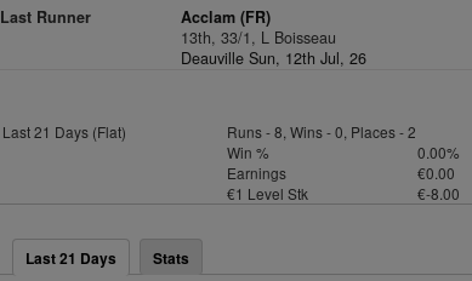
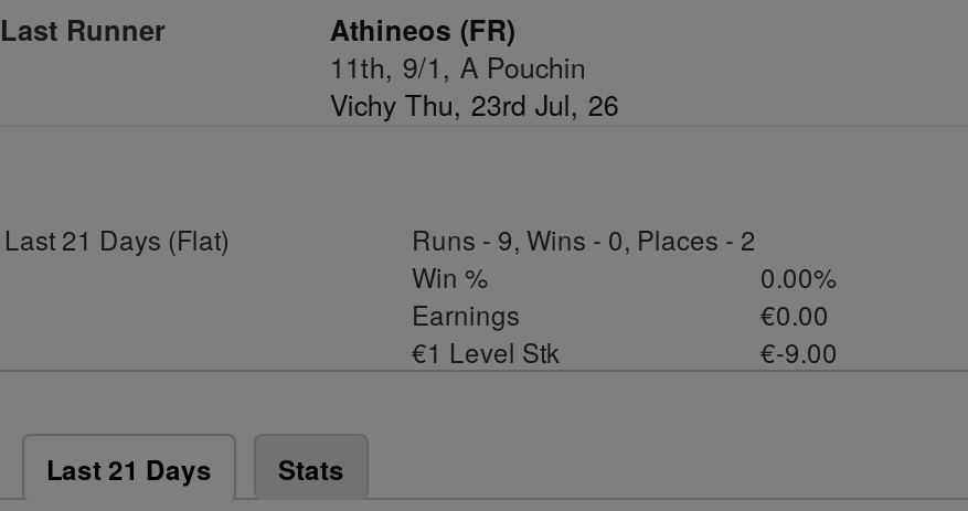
[181,6,367,69] Acclam (FR) | 13th, 33/1, L Boisseau | Deauville Sun, 12th Jul, 26 -> [330,10,619,125] Athineos (FR) | 11th, 9/1, A Pouchin | Vichy Thu, 23rd Jul, 26
[226,121,416,142] Runs - 8, Wins - 0, Places - 2 -> [412,220,756,257] Runs - 9, Wins - 0, Places - 2
[418,183,460,203] €-8.00 -> [760,332,838,370] €-9.00

